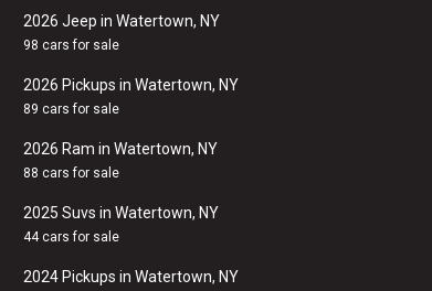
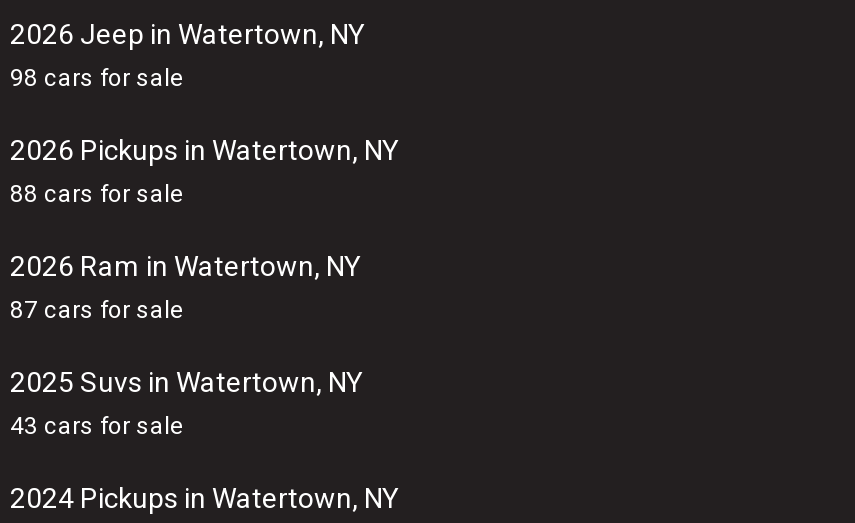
[23,101,119,117] 89 cars for sale -> [10,180,184,208] 88 cars for sale
[23,165,119,181] 88 cars for sale -> [10,296,184,324] 87 cars for sale
[23,229,119,245] 44 cars for sale -> [10,412,184,440] 43 cars for sale

